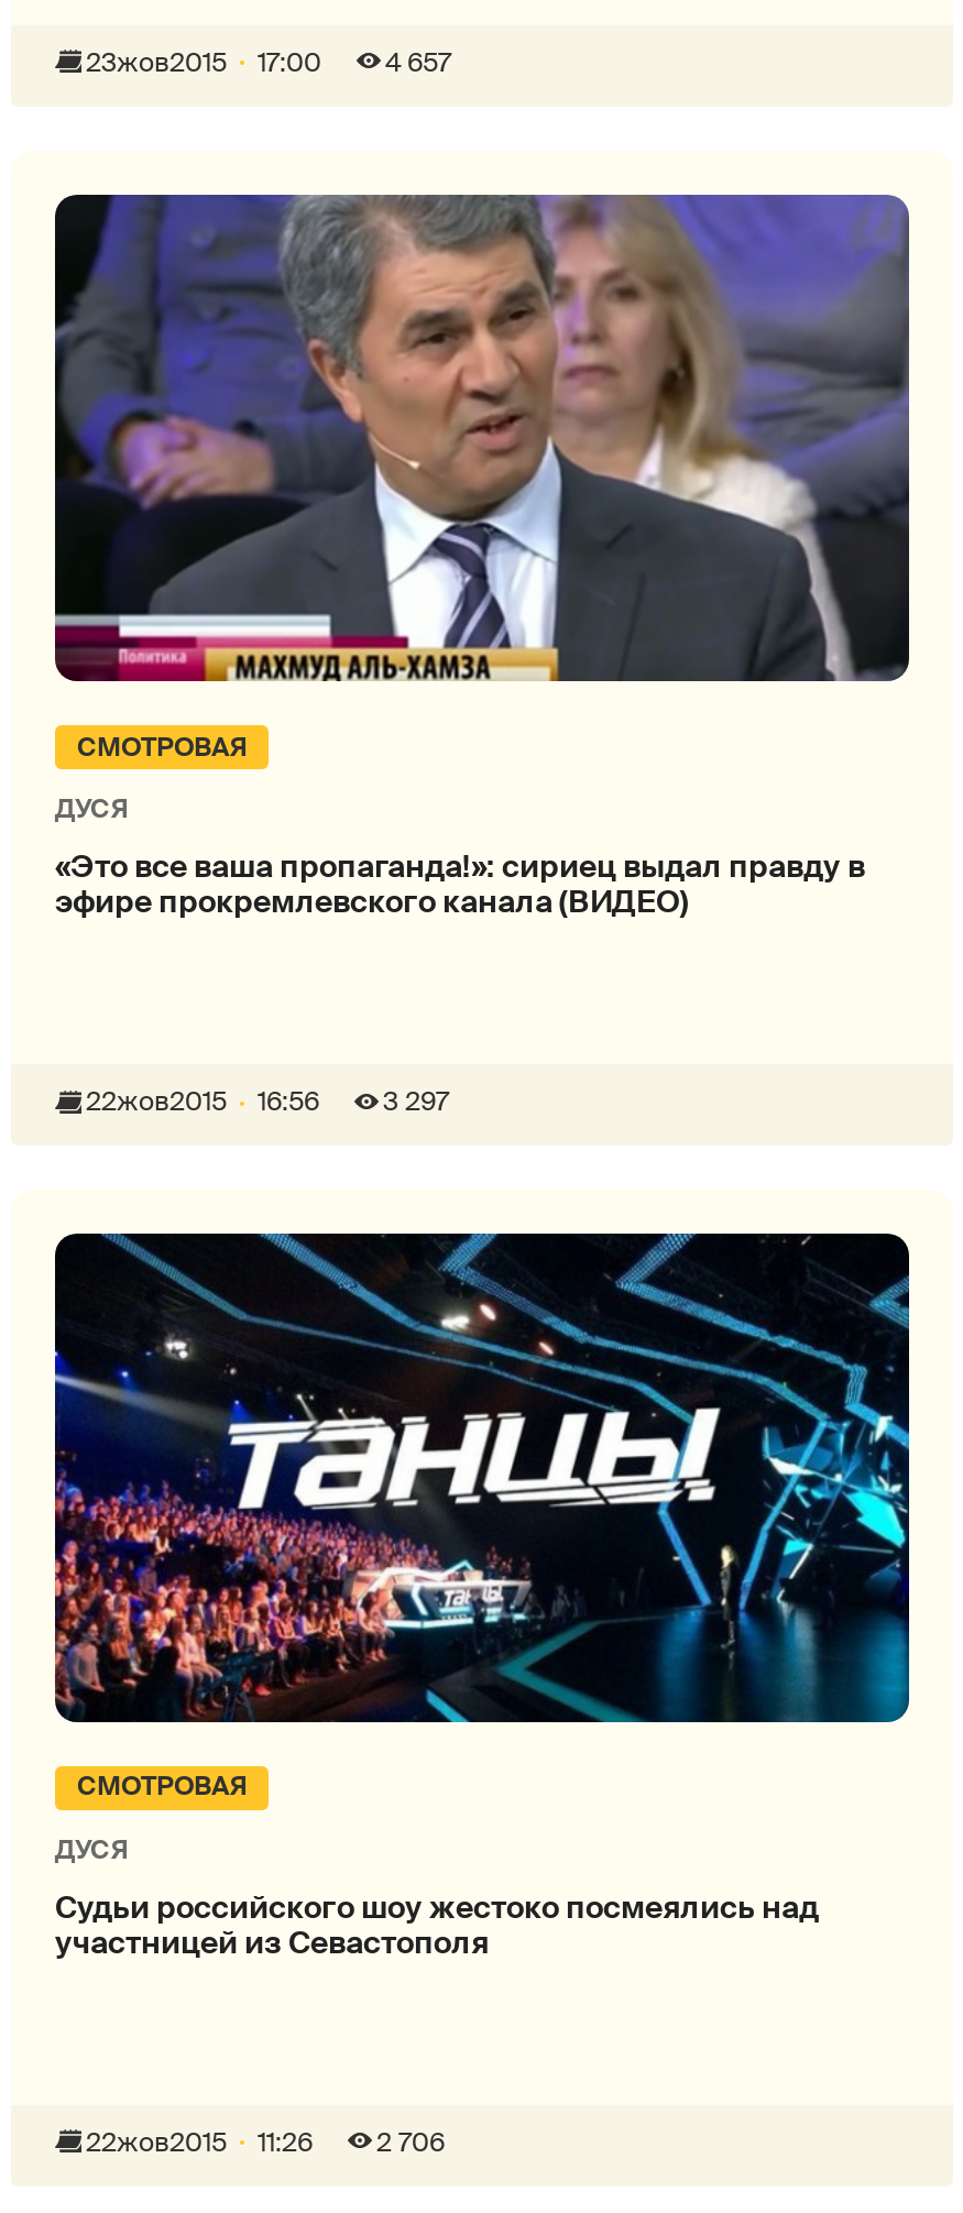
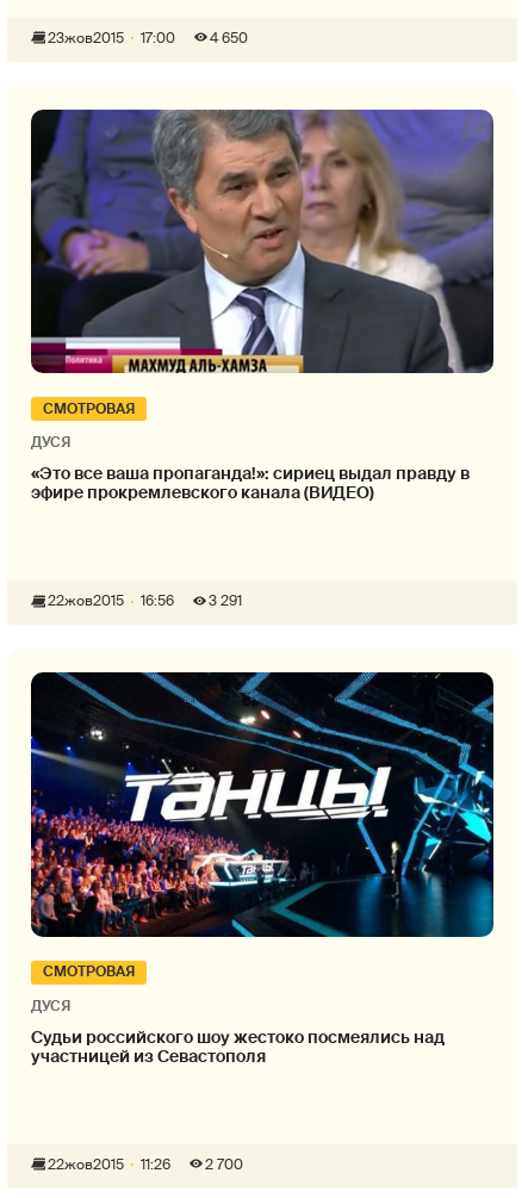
[385,44,451,80] 4 657 -> [210,28,248,47] 4 650
[383,1084,449,1120] 3 297 -> [209,591,242,611] 3 291
[376,2124,445,2160] 2 706 -> [205,1155,243,1174] 2 700

